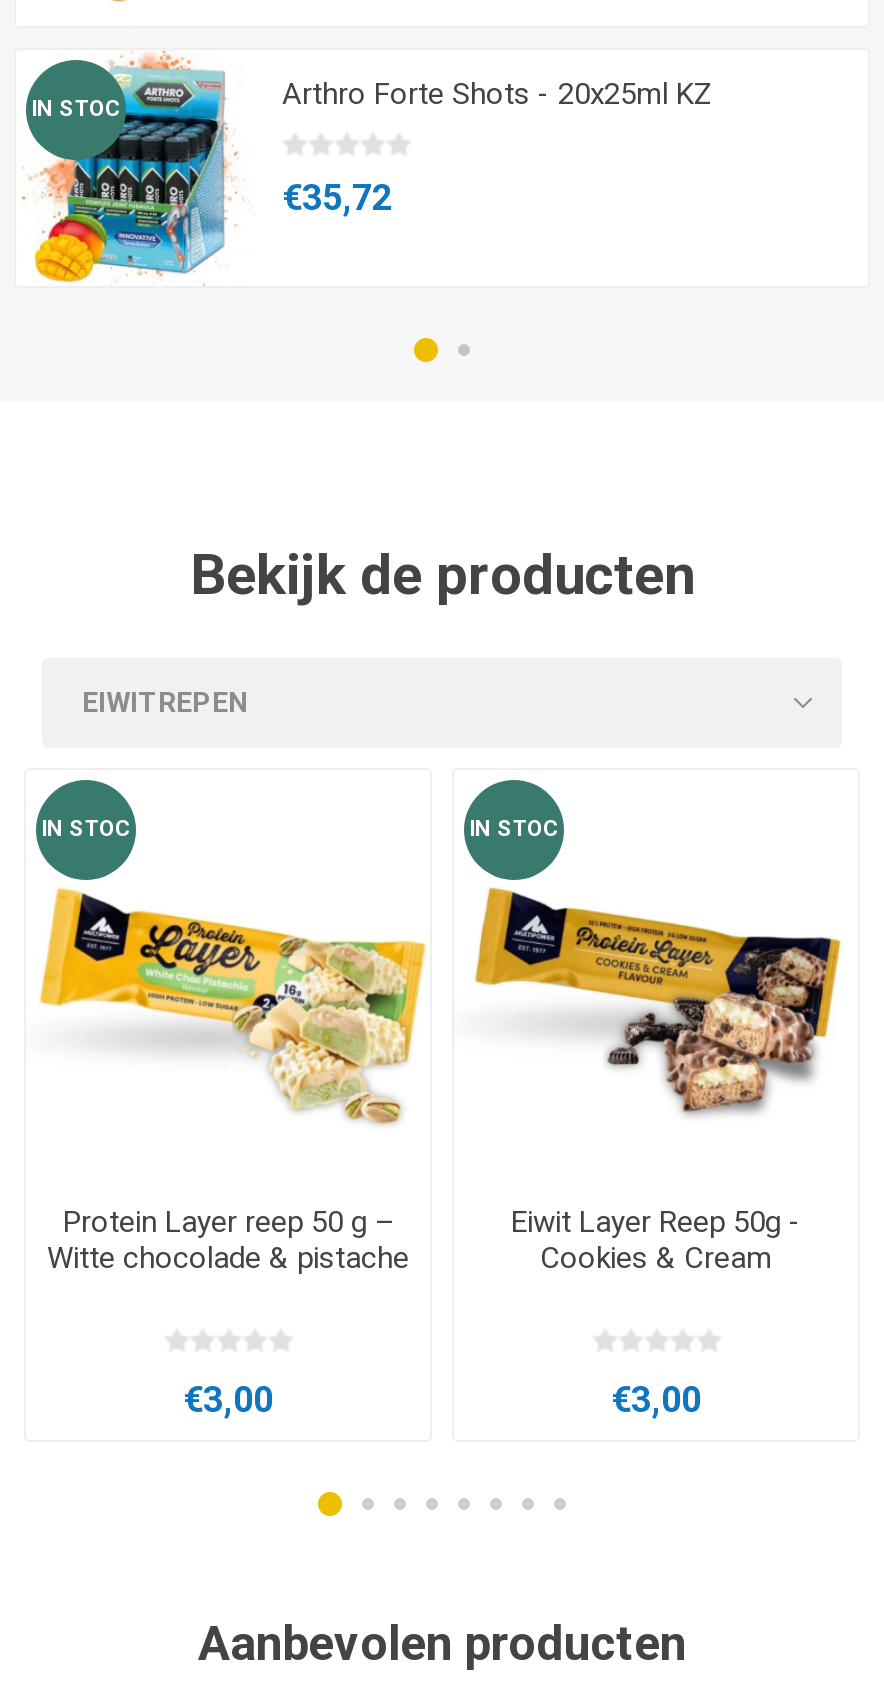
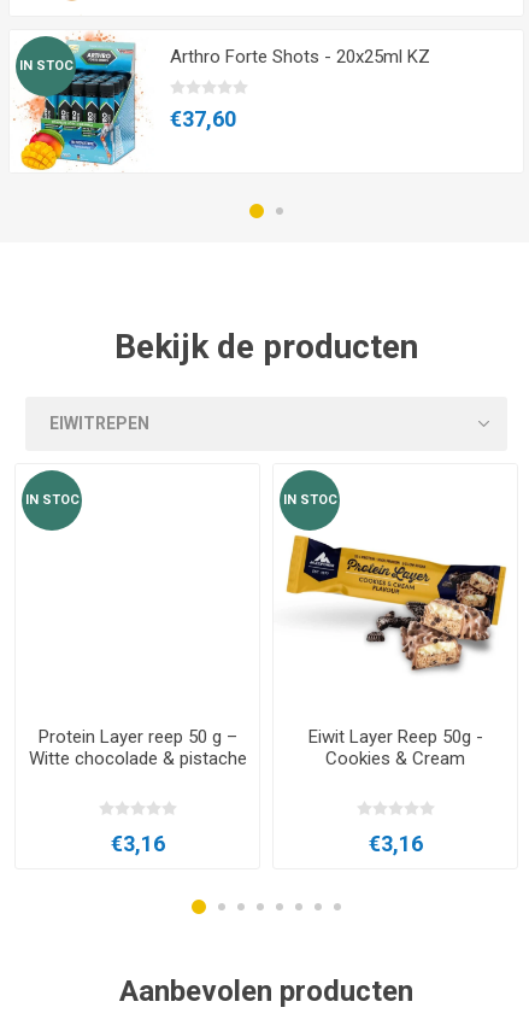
[282,175,392,217] €35,72 -> [170,106,236,131] €37,60
[38,886,426,1126] [image] -> none
[183,1377,273,1419] €3,00 -> [110,830,164,856] €3,16
[611,1377,701,1419] €3,00 -> [368,830,422,856] €3,16

